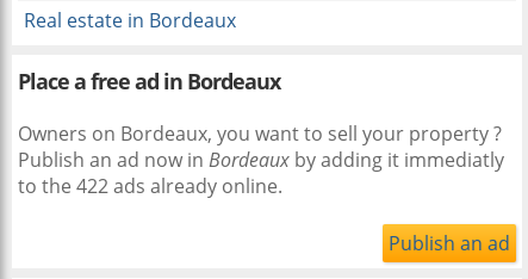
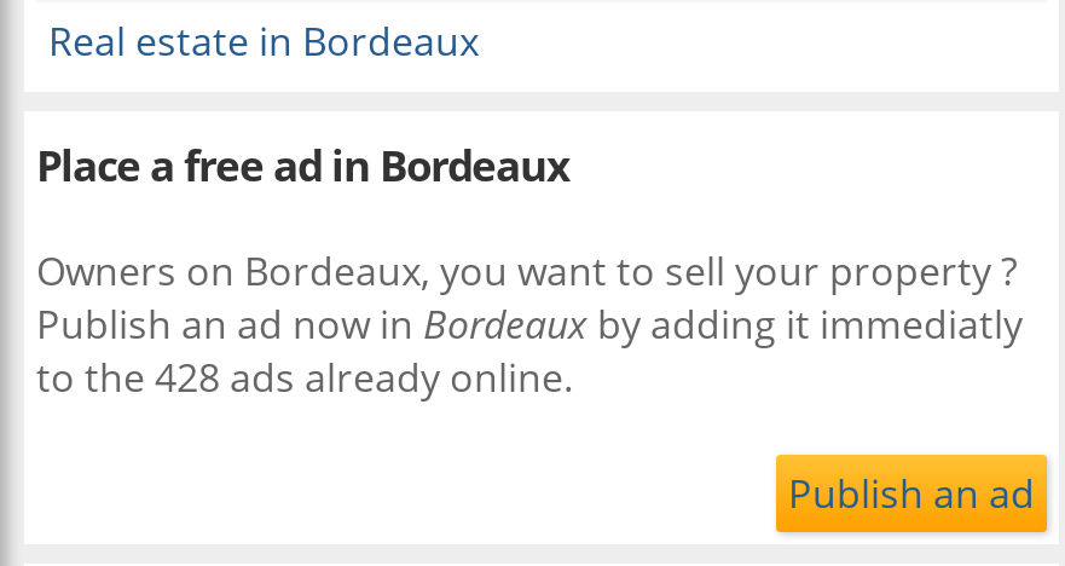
[18,173,282,199] to the 422 ads already online. -> [36,351,573,404] to the 428 ads already online.

